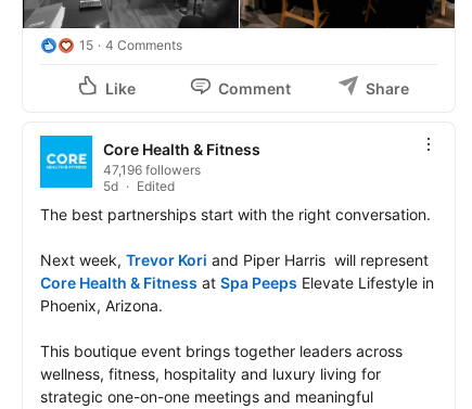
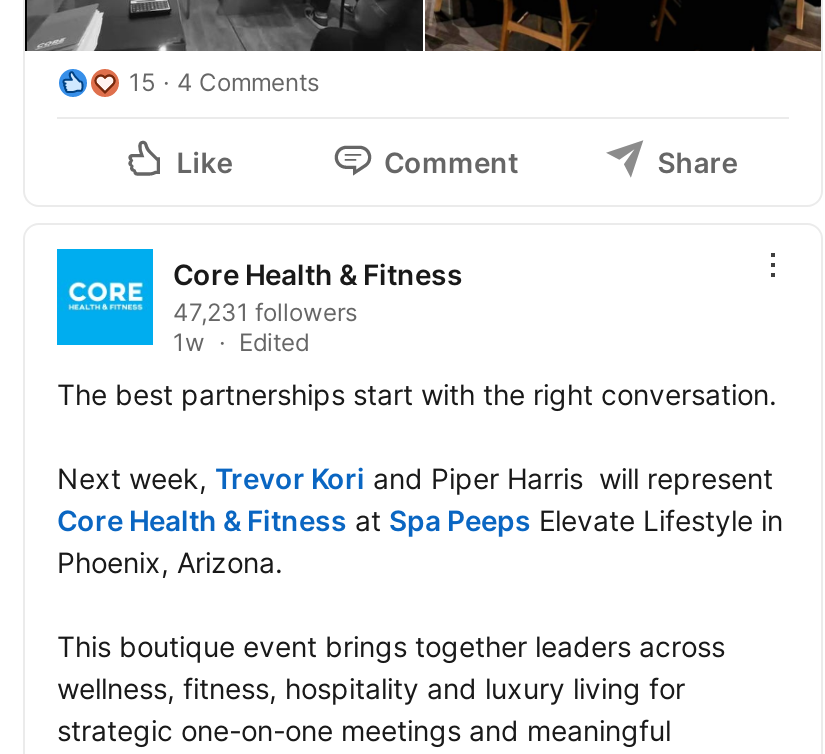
[103,162,201,194] 47,196 followers | 5d -> [173,298,357,358] 47,231 followers | 1w

